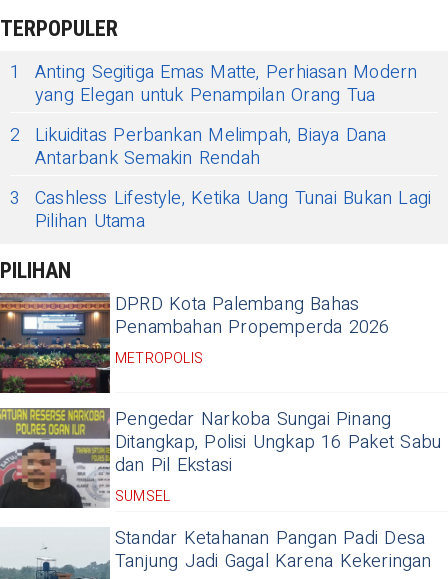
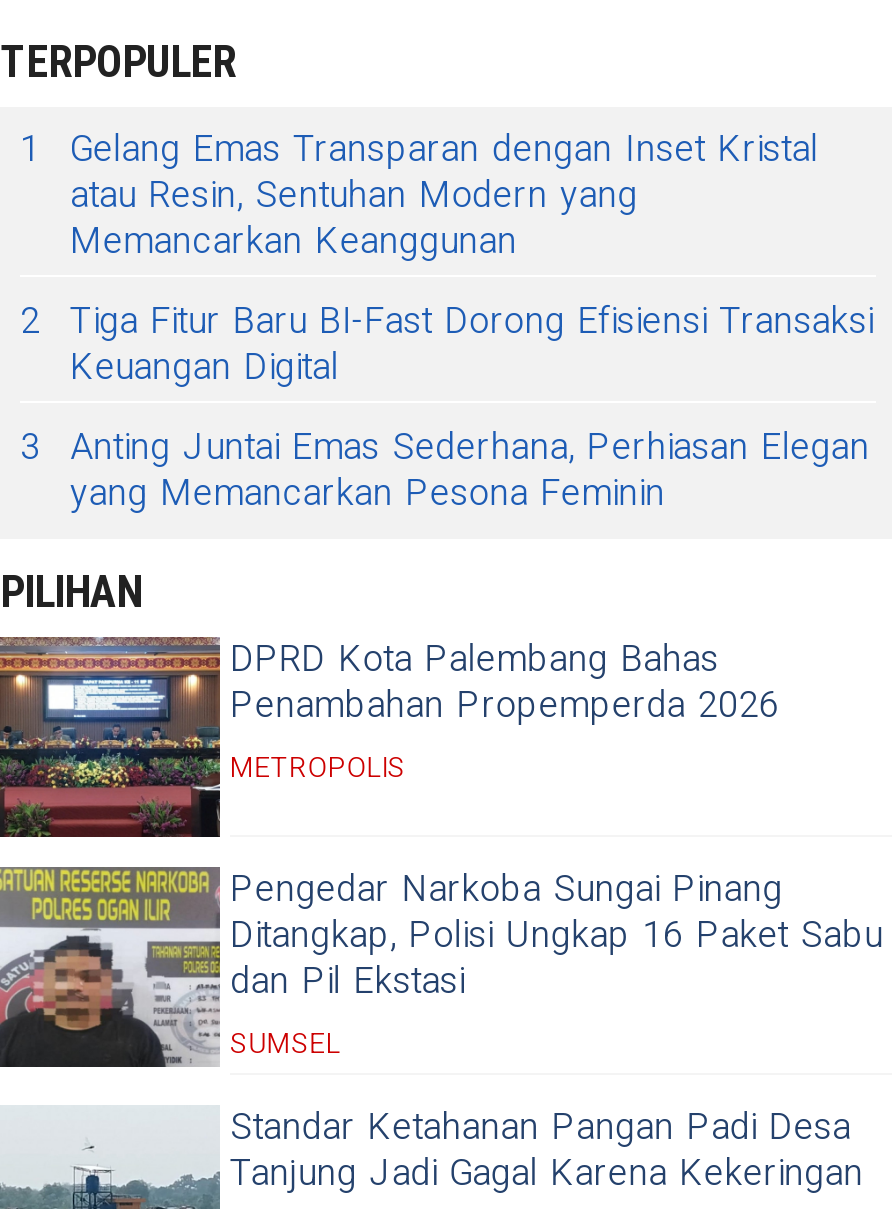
[10,59,417,109] 1 Anting Segitiga Emas Matte, Perhiasan Modern | yang Elegan untuk Penampilan Orang Tua -> [20,123,818,269] 1 Gelang Emas Transparan dengan Inset Kristal | atau Resin, Sentuhan Modern yang | Memancarkan Keanggunan
[10,122,387,172] 2 Likuiditas Perbankan Melimpah, Biaya Dana | Antarbank Semakin Rendah -> [20,295,873,395] 2 Tiga Fitur Baru BI-Fast Dorong Efisiensi Transaksi | Keuangan Digital
[10,185,431,235] 3 Cashless Lifestyle, Ketika Uang Tunai Bukan Lagi | Pilihan Utama -> [20,421,869,521] 3 Anting Juntai Emas Sederhana, Perhiasan Elegan | yang Memancarkan Pesona Feminin

